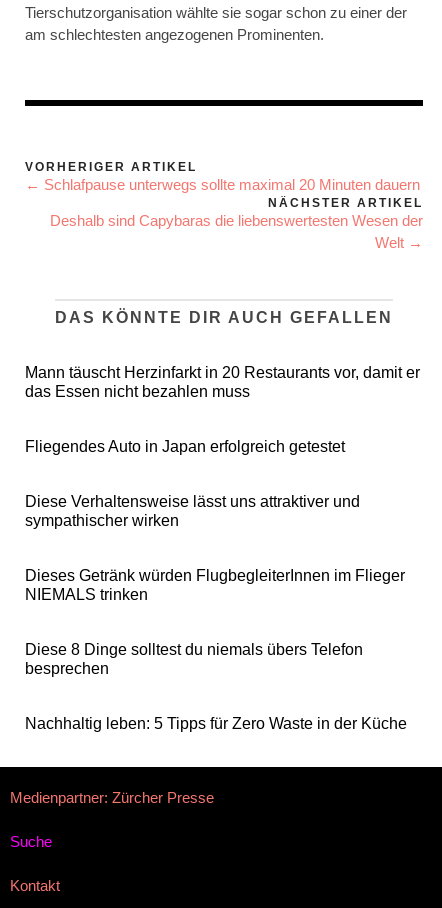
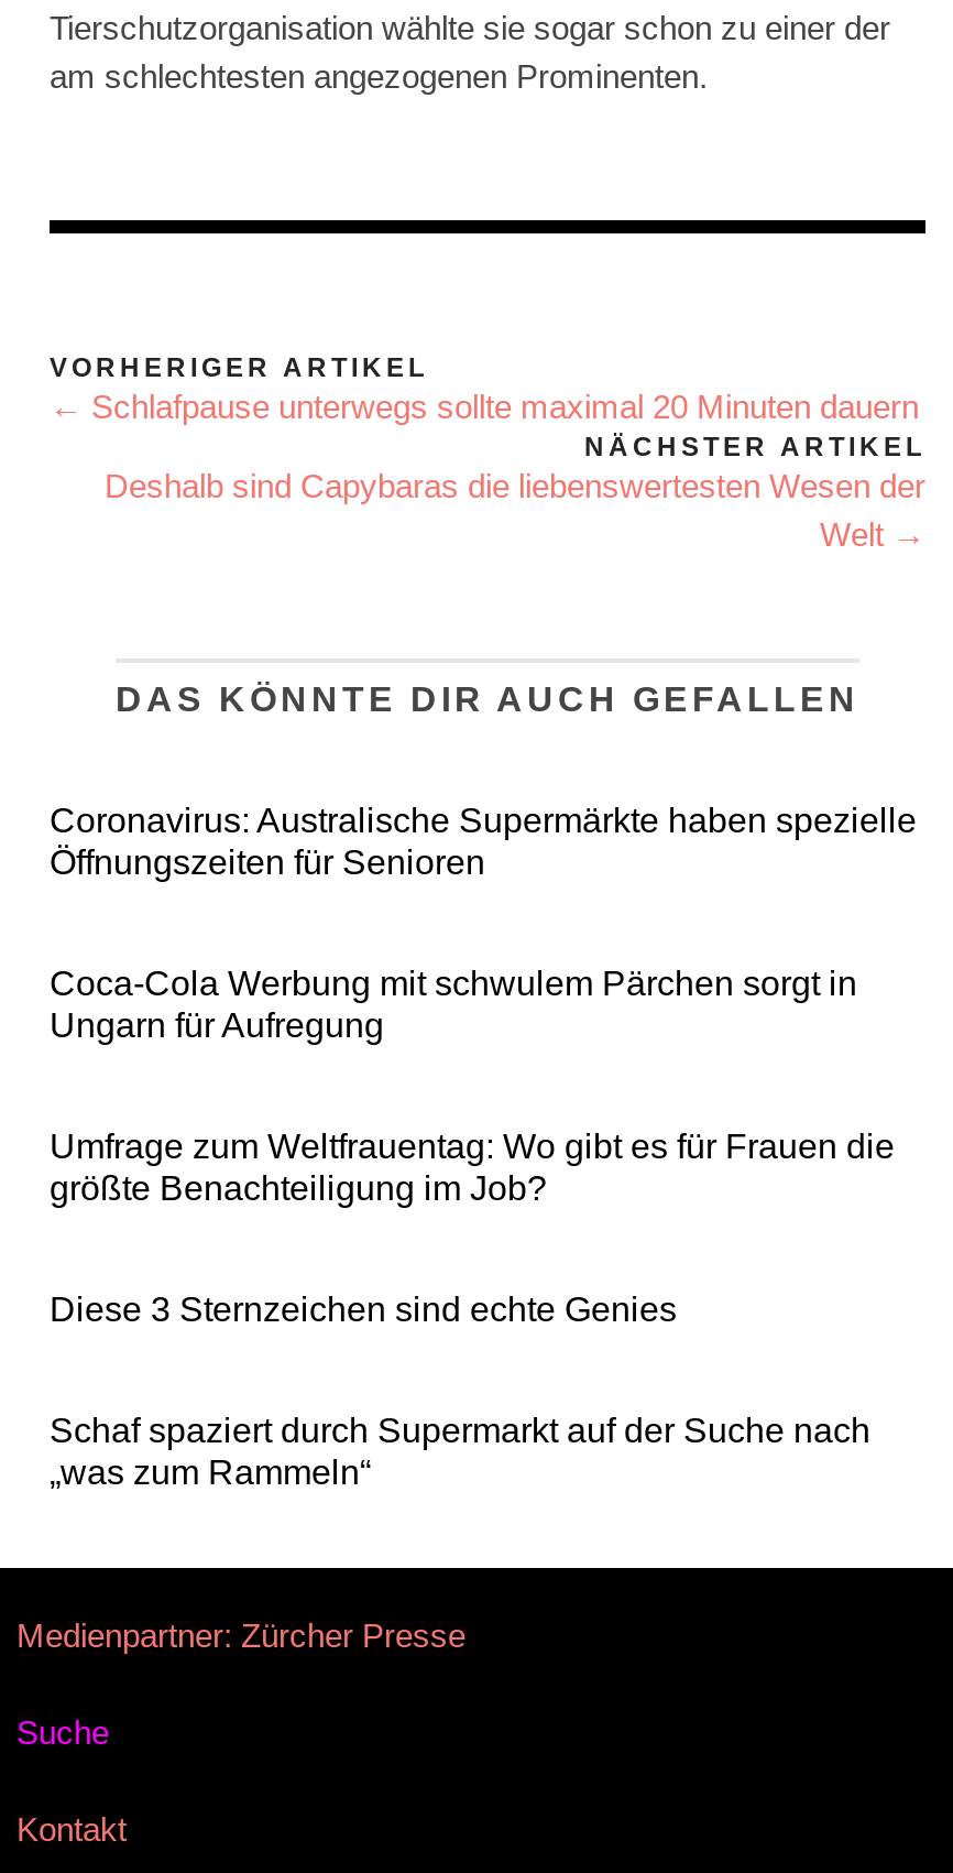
[25,364,420,732] Mann täuscht Herzinfarkt in 20 Restaurants vor, damit er | das Essen nicht bezahlen muss | Fliegendes Auto in Japan erfolgreich getestet | Diese Verhaltensweise lässt uns attraktiver und | sympathischer wirken | Dieses Getränk würden FlugbegleiterInnen im Flieger | NIEMALS trinken | Diese 8 Dinge solltest du niemals übers Telefon | besprechen | Nachhaltig leben: 5 Tipps für Zero Waste in der Küche -> [50,801,917,1490] Coronavirus: Australische Supermärkte haben spezielle | Öffnungszeiten für Senioren | Coca-Cola Werbung mit schwulem Pärchen sorgt in | Ungarn für Aufregung | Umfrage zum Weltfrauentag: Wo gibt es für Frauen die | größte Benachteiligung im Job? | Diese 3 Sternzeichen sind echte Genies | Schaf spaziert durch Supermarkt auf der Suche nach | „was zum Rammeln“

